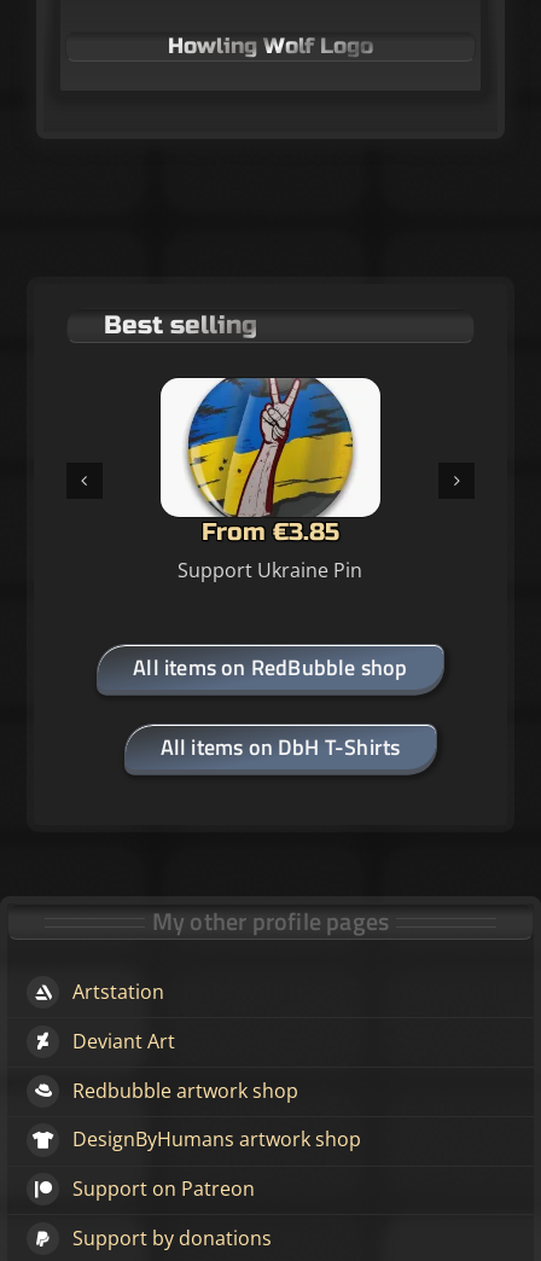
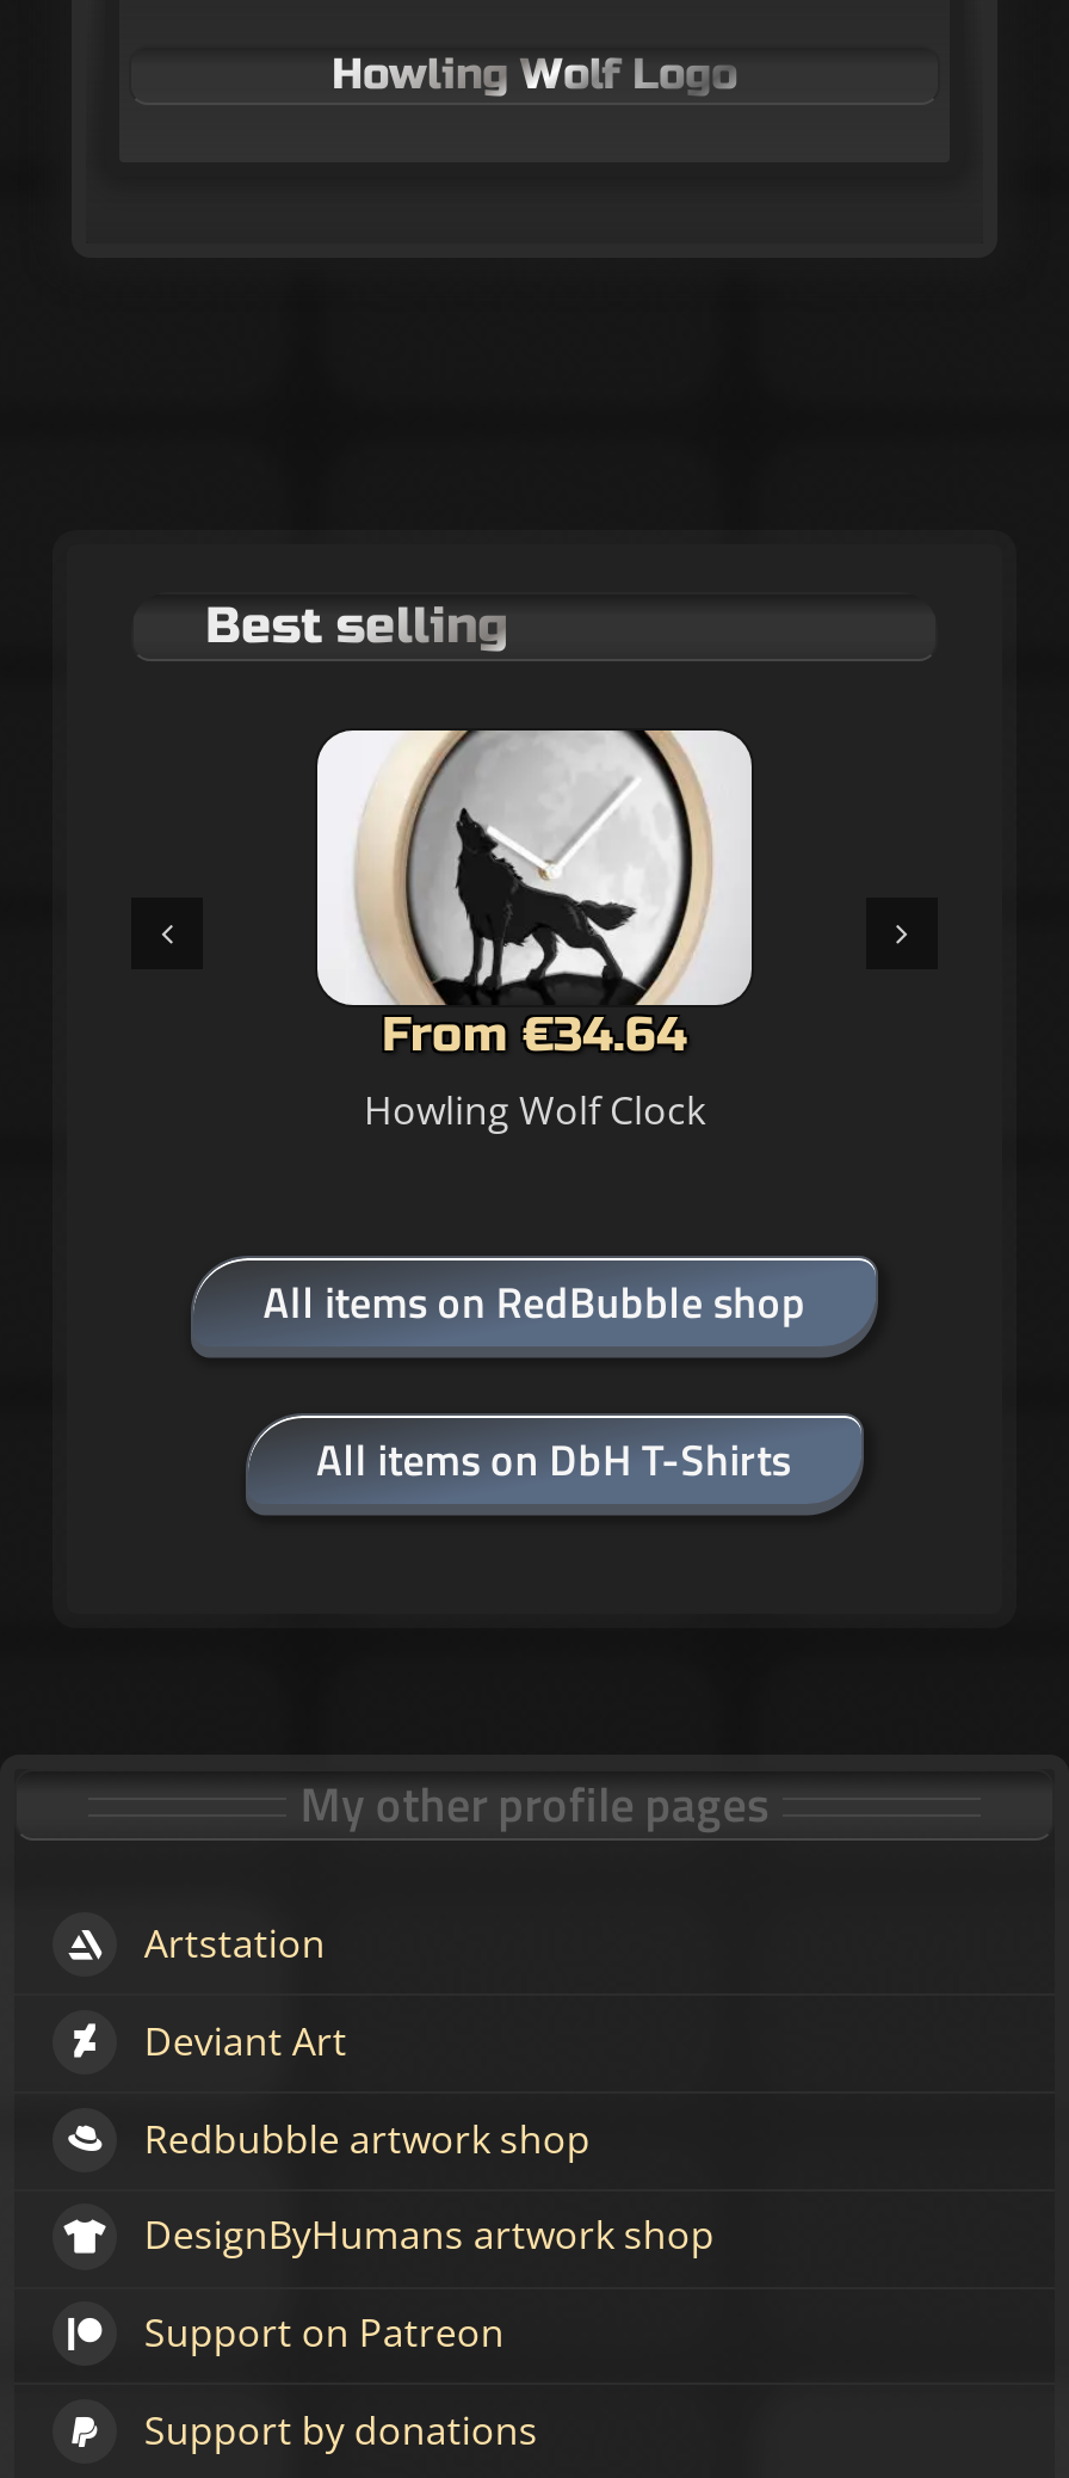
[178,377,378,583] [image] | From €3.85 | Support Ukraine Pin -> [353,728,749,1136] [image] | From €34.64 | Howling Wolf Clock

